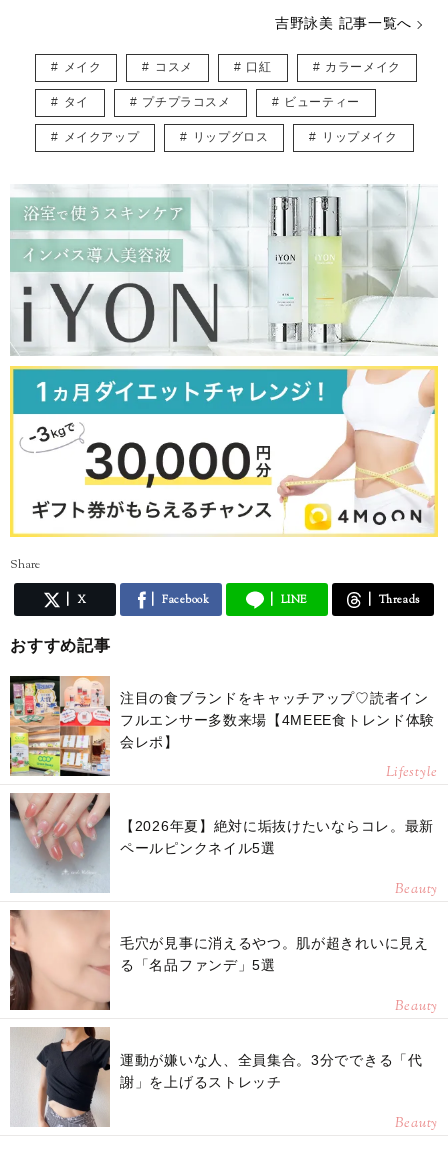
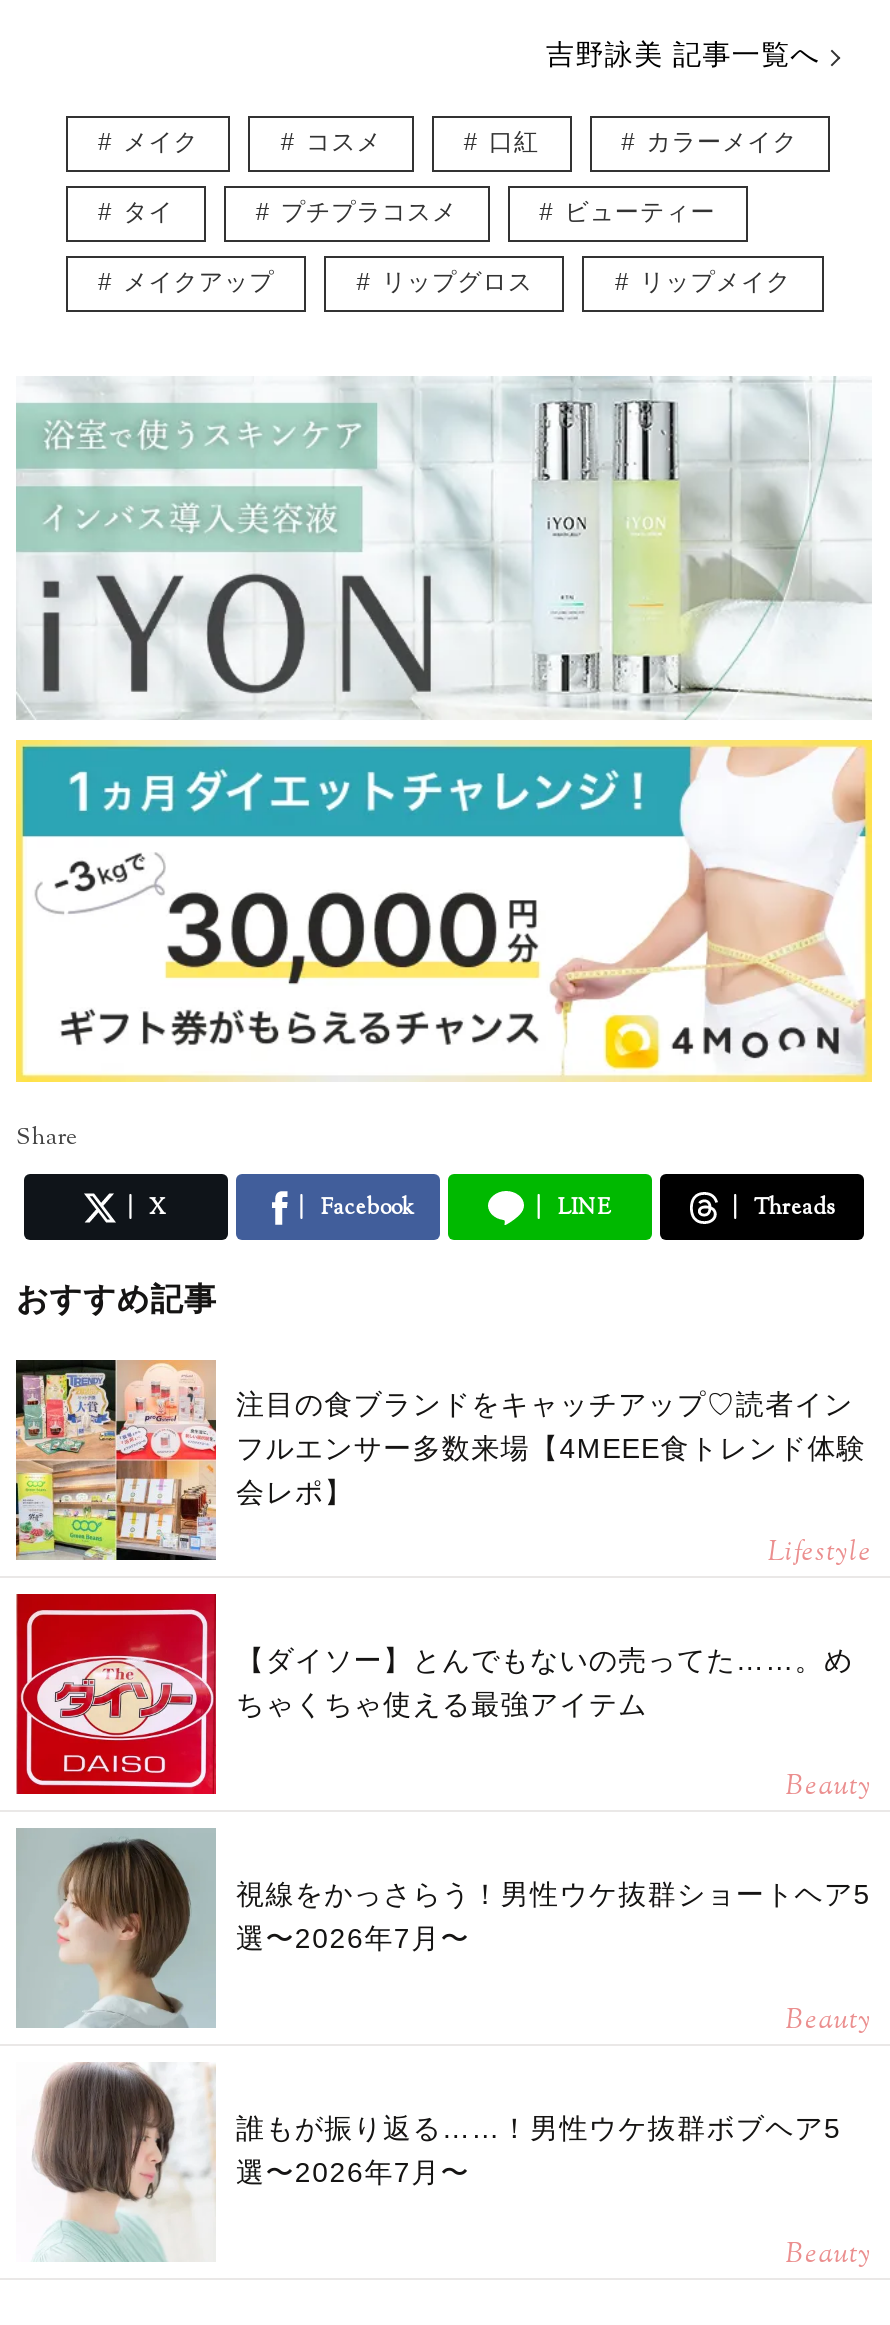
[9,793,434,893] [image] | 【2026年夏】絶対に垢抜けたいならコレ。最新 | ペールピンクネイル5選 -> [14,1592,853,1796] [image] | 【ダイソー】とんでもないの売ってた……。め | ちゃくちゃ使える最強アイテム
[10,910,429,1011] [image] | 毛穴が見事に消えるやつ。肌が超きれいに見え | る「名品ファンデ」5選 -> [16,1828,871,2028] [image] | 視線をかっさらう！男性ウケ抜群ショートヘア5 | 選〜2026年7月〜
[10,1026,423,1128] [image] | 運動が嫌いな人、全員集合。3分でできる「代 | 謝」を上げるストレッチ -> [18,2062,841,2262] [image] | 誰もが振り返る……！男性ウケ抜群ボブヘア5 | 選〜2026年7月〜

